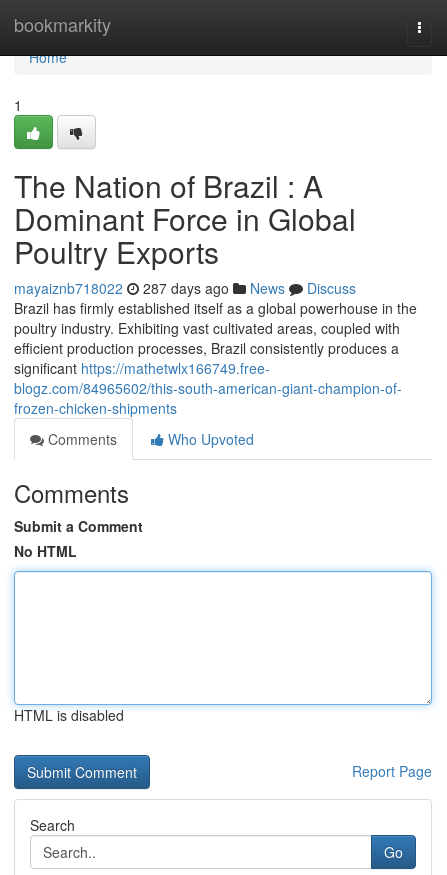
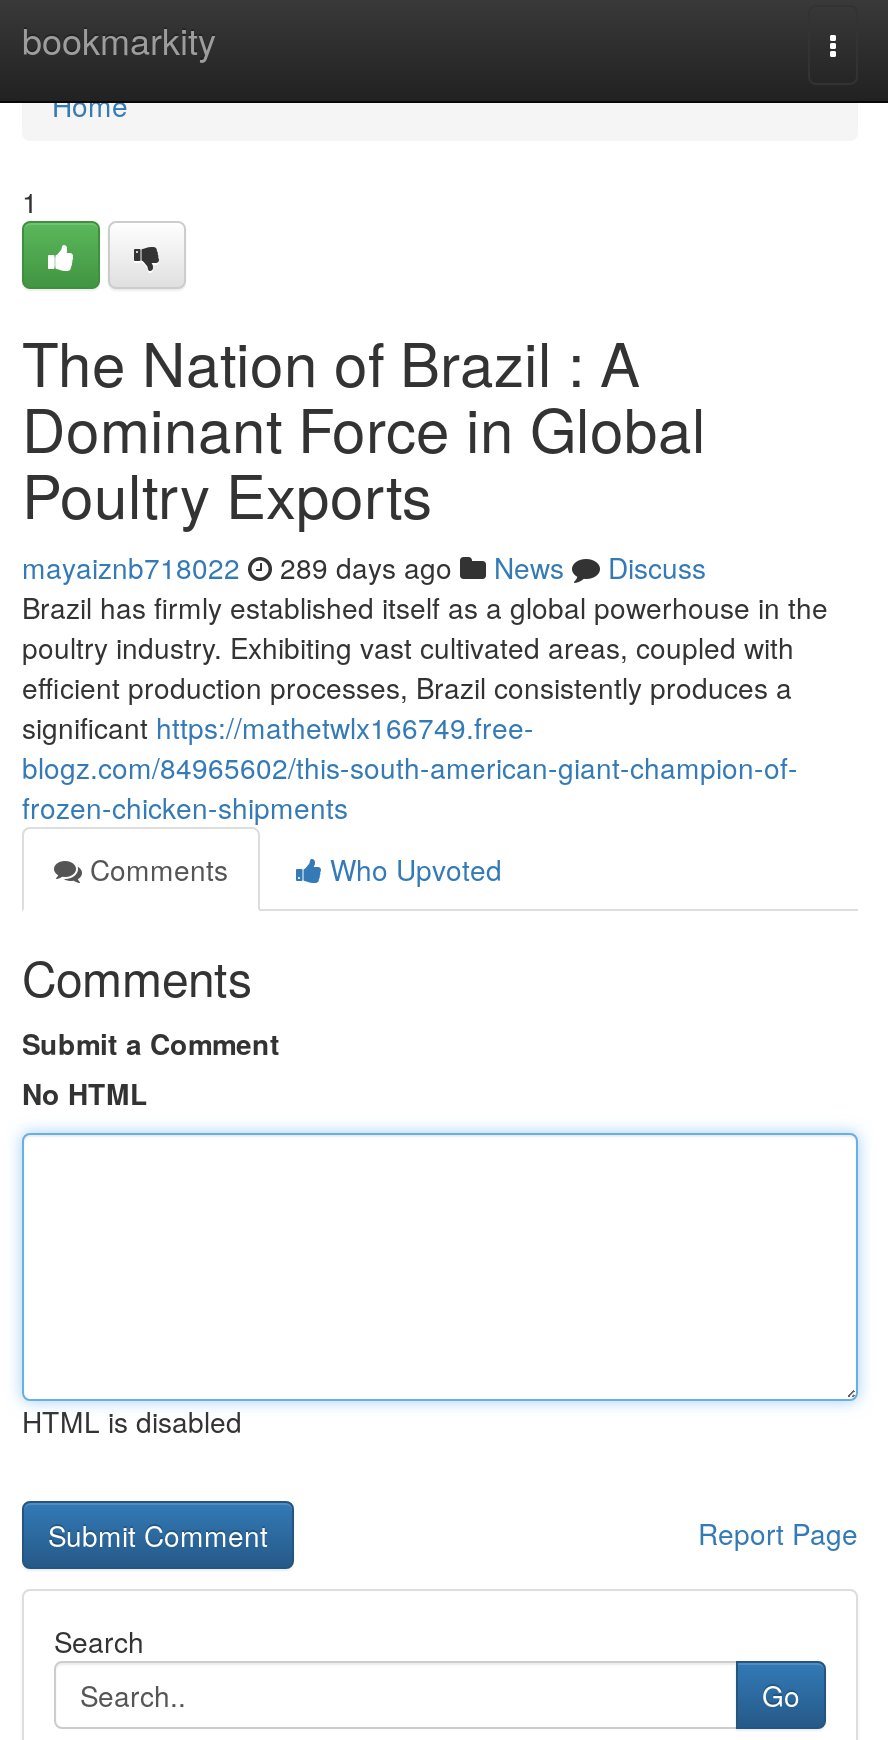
[14,278,356,298] mayaiznb718022 287 days ago News Discuss -> [22,547,706,587] mayaiznb718022 289 days ago News Discuss

